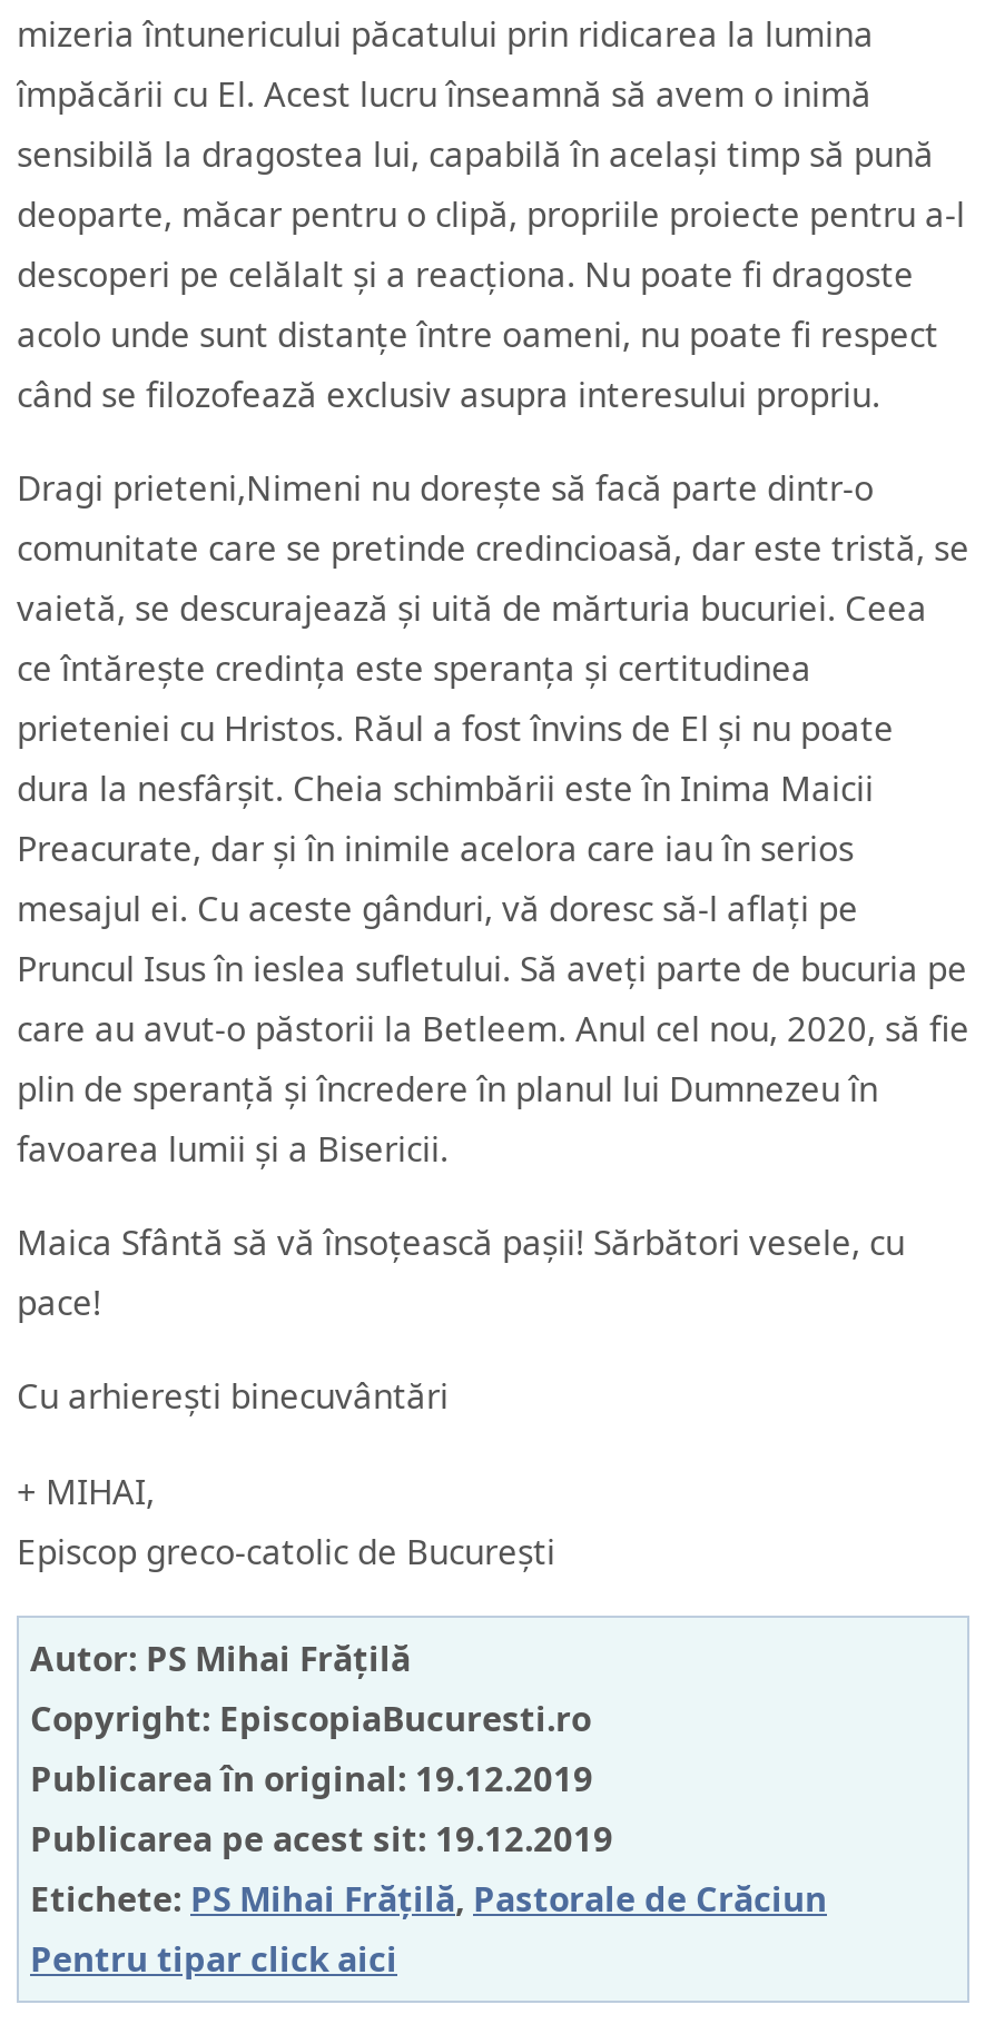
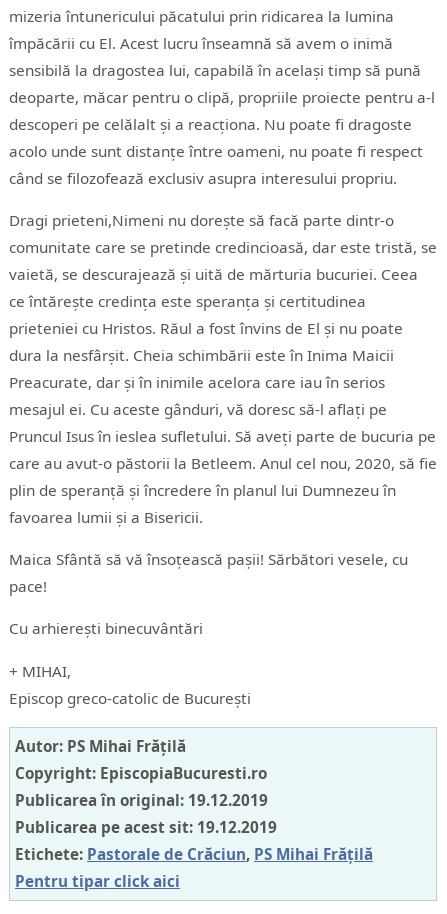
[30,1876,827,1920] Etichete: PS Mihai Frățilă, Pastorale de Crăciun -> [15,844,373,864] Etichete: Pastorale de Crăciun, PS Mihai Frățilă

